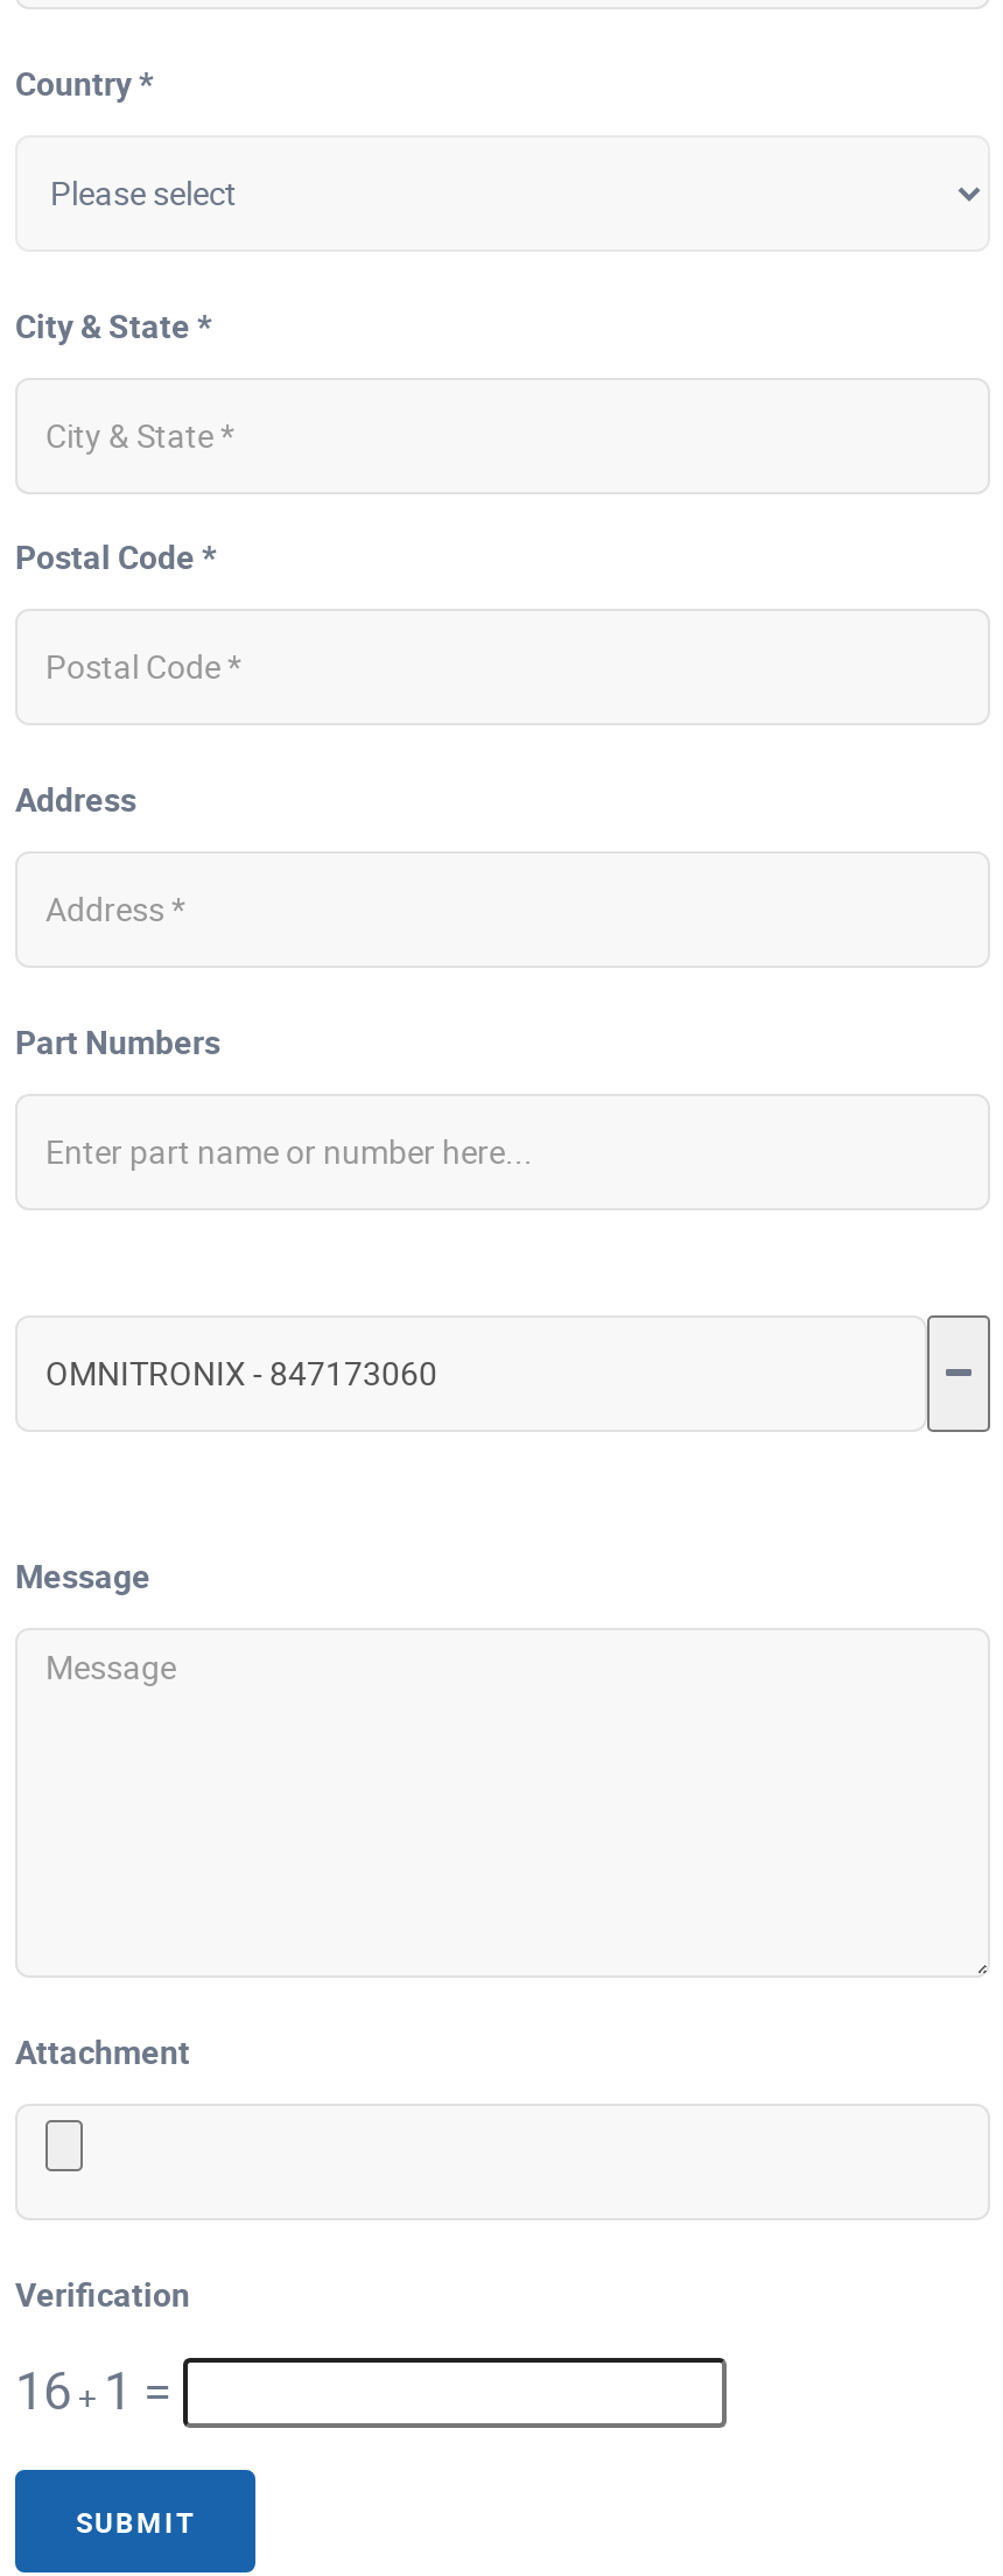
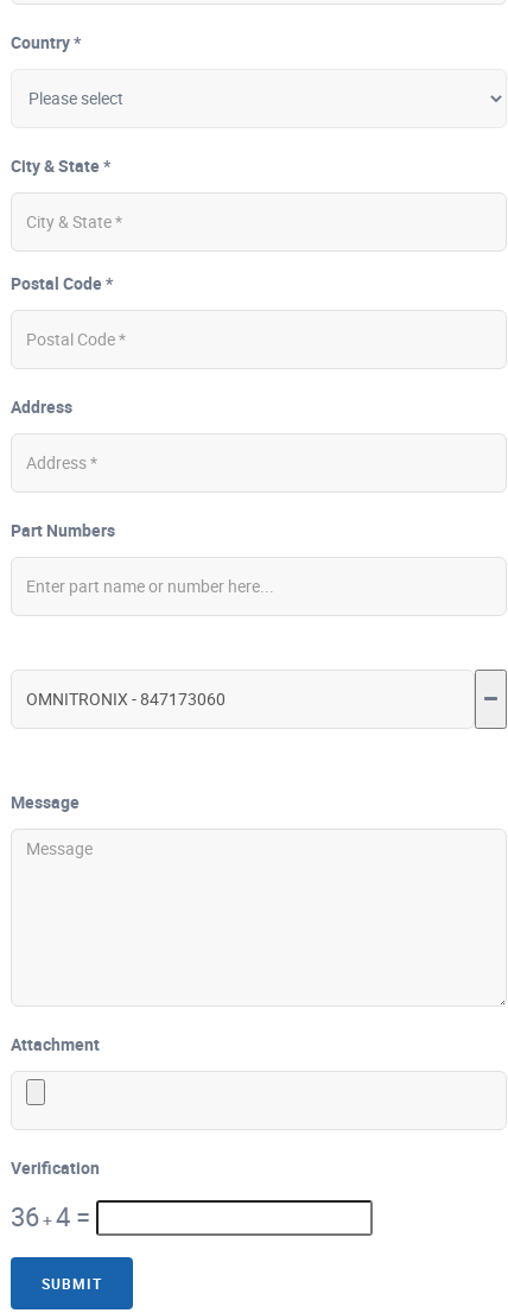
[15,2355,183,2422] 16+ 1 = -> [11,1199,96,1233] 36+ 4 =

